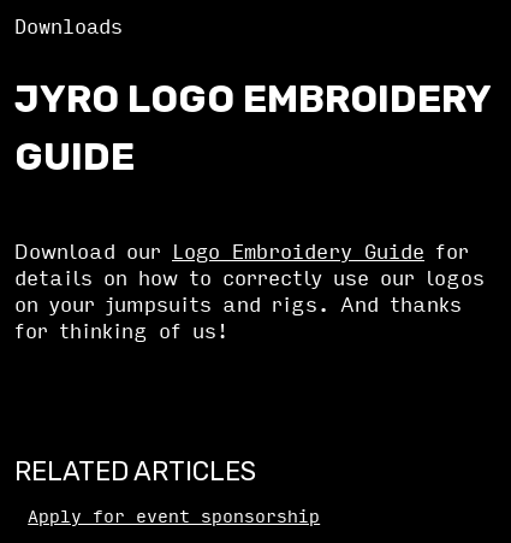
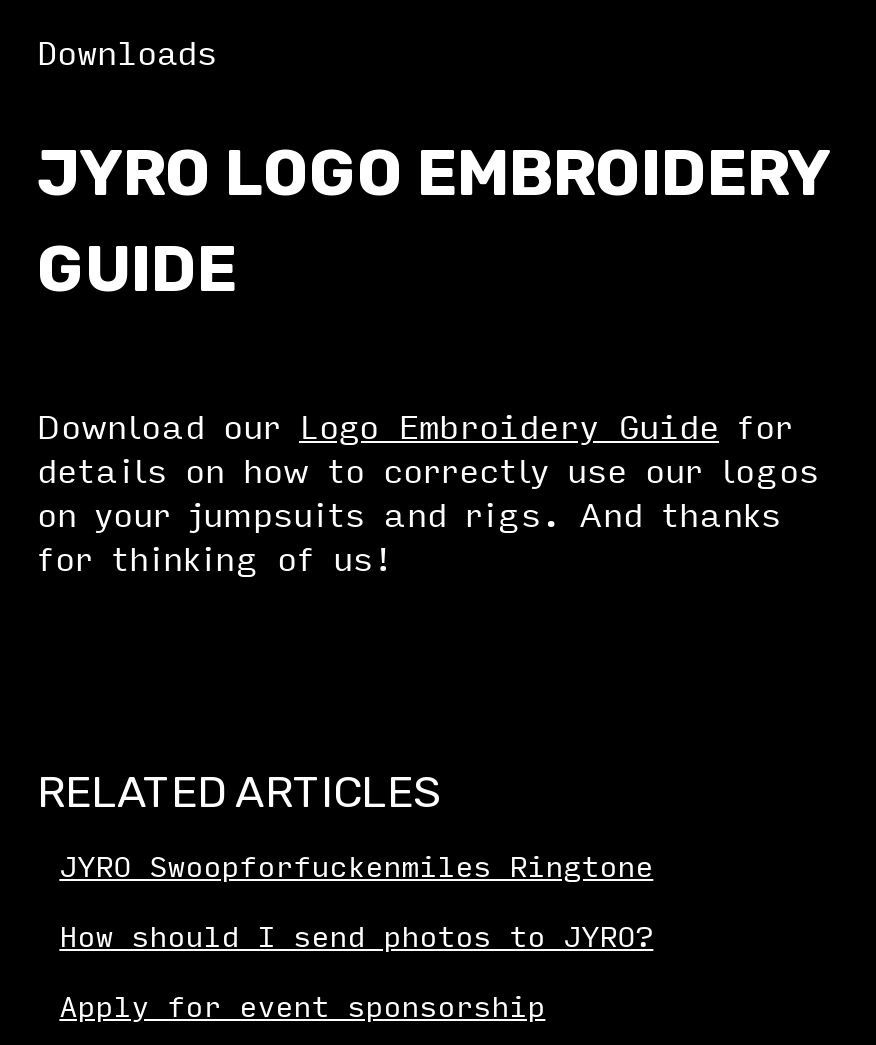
none -> [59,852,653,956] JYRO Swoopforfuckenmiles Ringtone | How should I send photos to JYRO?

